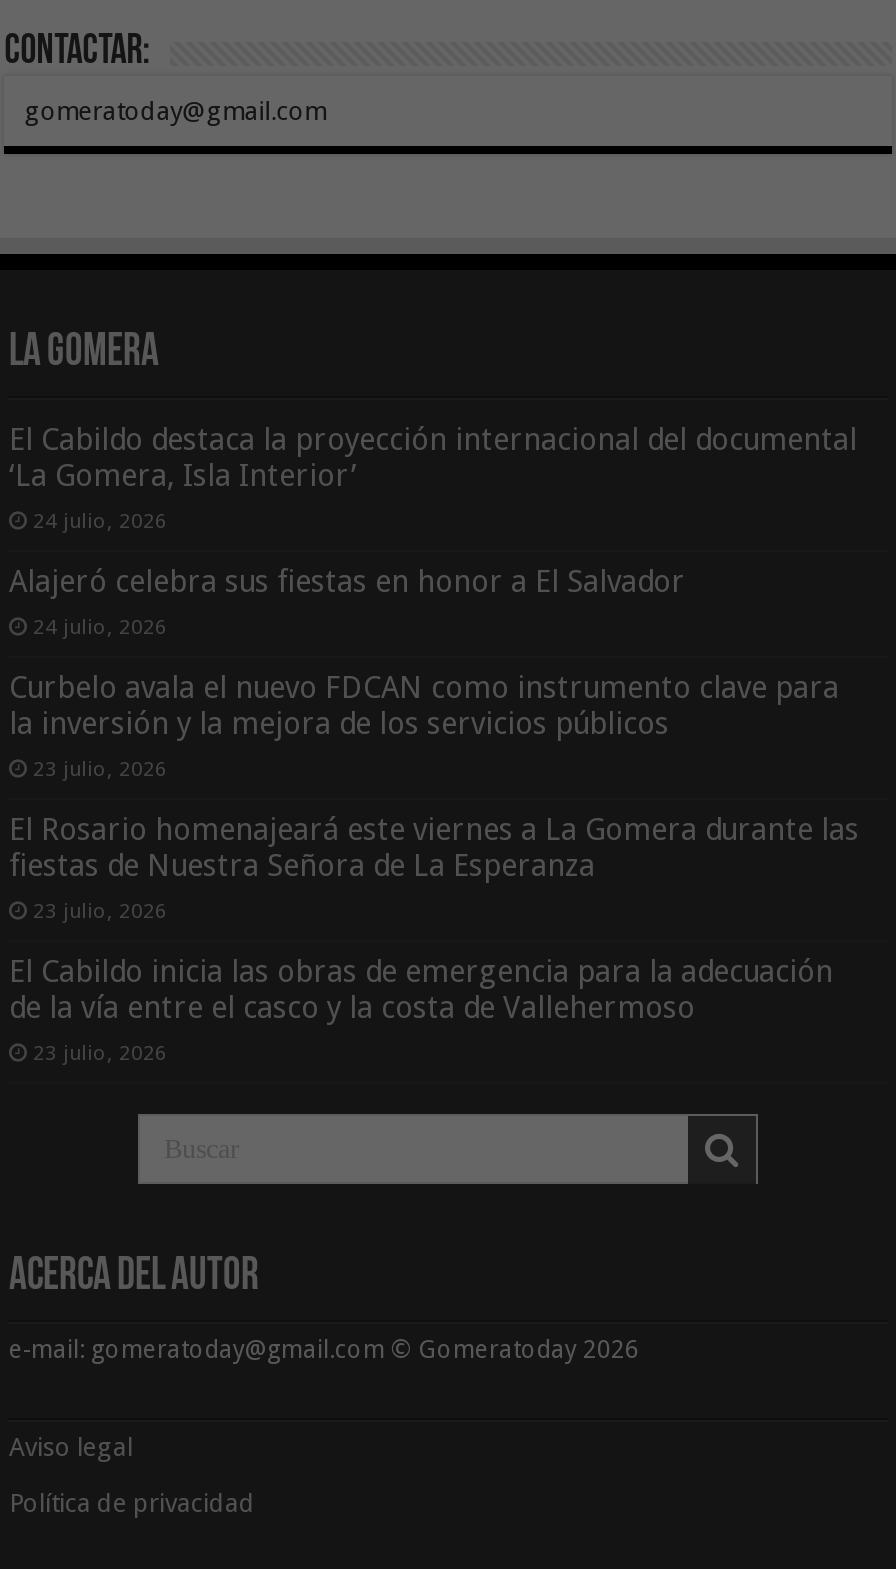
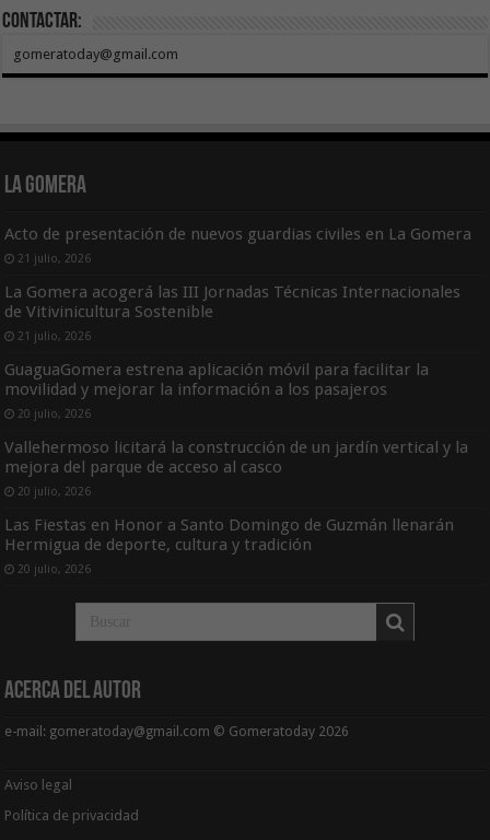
[9,422,857,532] El Cabildo destaca la proyección internacional del documental | ‘La Gomera, Isla Interior’ | 24 julio, 2026 -> [5,224,472,265] Acto de presentación de nuevos guardias civiles en La Gomera | 21 julio, 2026
[9,564,685,638] Alajeró celebra sus fiestas en honor a El Salvador | 24 julio, 2026 -> [5,282,461,342] La Gomera acogerá las III Jornadas Técnicas Internacionales | de Vitivinicultura Sostenible | 21 julio, 2026
[9,670,839,780] Curbelo avala el nuevo FDCAN como instrumento clave para | la inversión y la mejora de los servicios públicos | 23 julio, 2026 -> [5,360,429,420] GuaguaGomera estrena aplicación móvil para facilitar la | movilidad y mejorar la información a los pasajeros | 20 julio, 2026
[9,812,859,922] El Rosario homenajeará este viernes a La Gomera durante las | fiestas de Nuestra Señora de La Esperanza | 23 julio, 2026 -> [5,437,469,498] Vallehermoso licitará la construcción de un jardín vertical y la | mejora del parque de acceso al casco | 20 julio, 2026
[9,954,833,1064] El Cabildo inicia las obras de emergencia para la adecuación | de la vía entre el casco y la costa de Vallehermoso | 23 julio, 2026 -> [5,515,454,575] Las Fiestas en Honor a Santo Domingo de Guzmán llenarán | Hermigua de deporte, cultura y tradición | 20 julio, 2026

